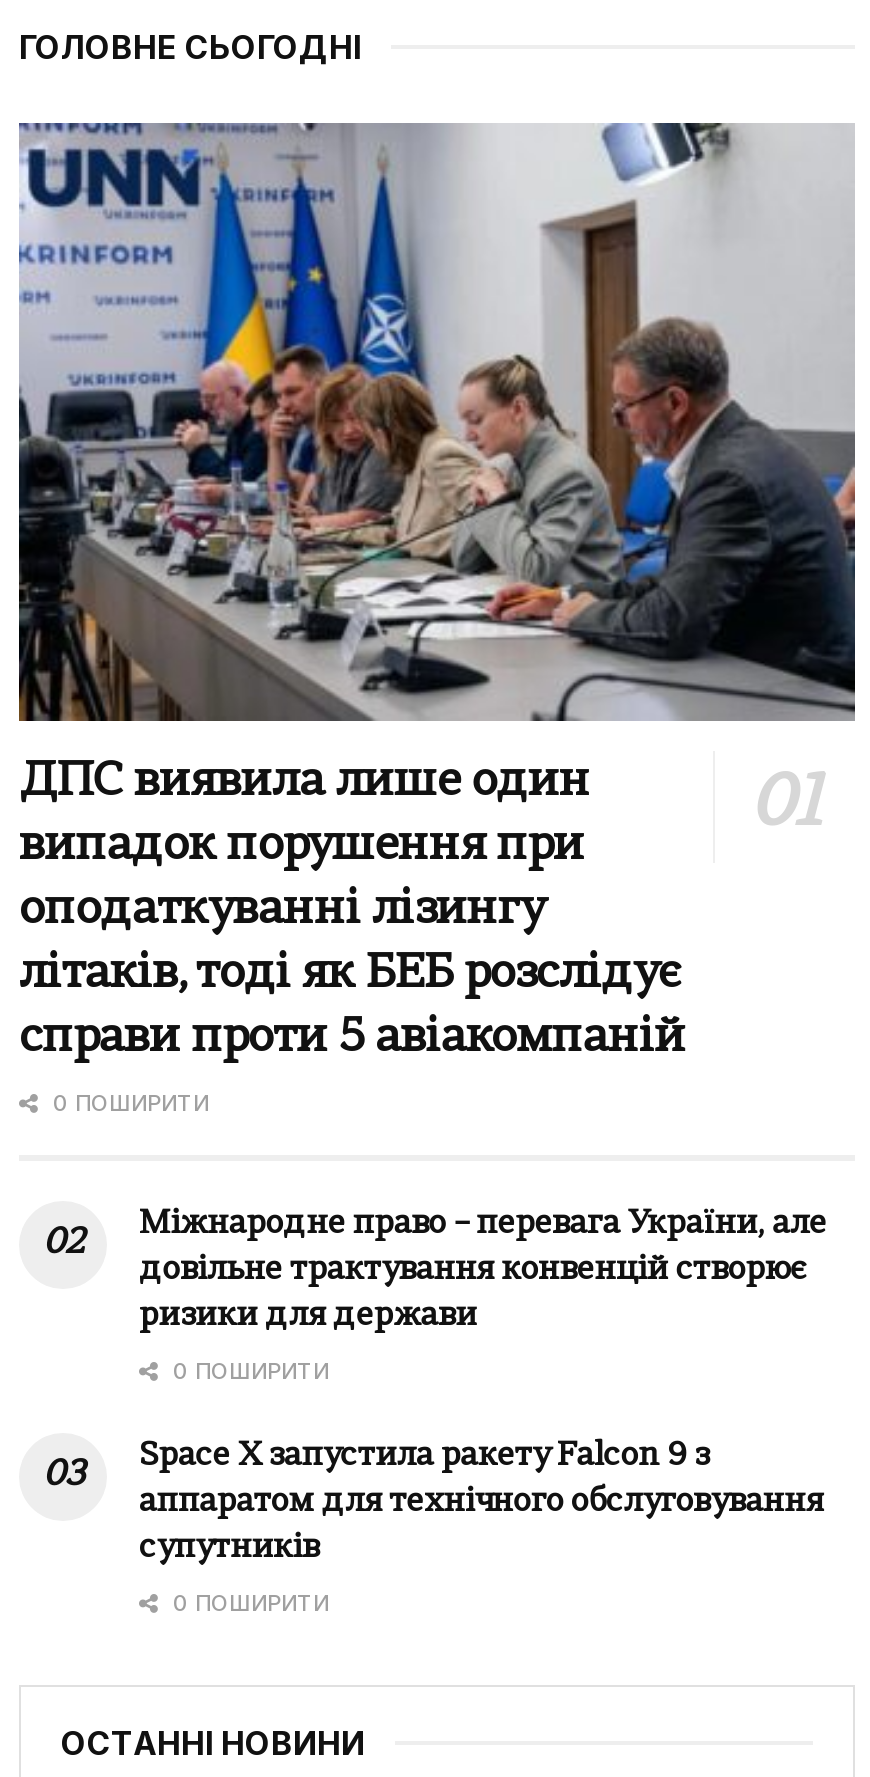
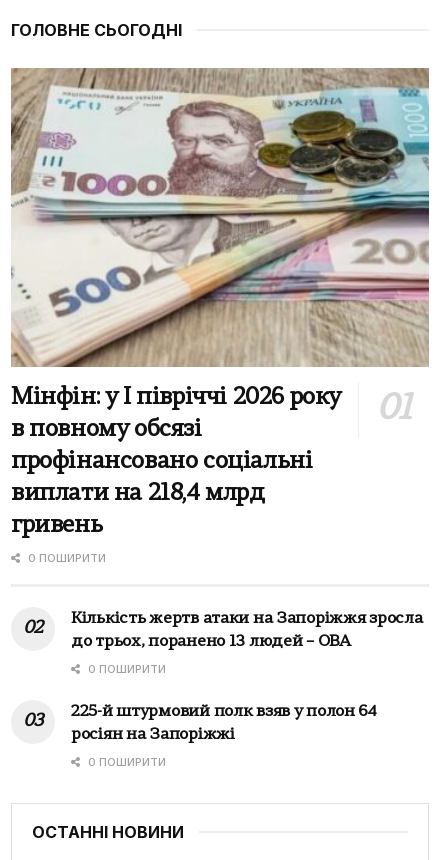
[17,121,857,1062] [image] | ДПС виявила лише один | випадок порушення при | оподаткуванні лізингу | літаків, тоді як БЕБ розслідує | справи проти 5 авіакомпаній -> [10,67,430,538] [image] | Мінфін: у І півріччі 2026 року | в повному обсязі | профінансовано соціальні | виплати на 218,4 млрд | гривень
[139,1208,827,1332] Міжнародне право – перевага України, але | довільне трактування конвенцій створює | ризики для держави -> [71,611,422,650] Кількість жертв атаки на Запоріжжя зросла | до трьох, поранено 13 людей – ОВА
[139,1440,823,1564] Space X запустила ракету Falcon 9 з | аппаратом для технічного обслуговування | супутників -> [71,704,377,743] 225-й штурмовий полк взяв у полон 64 | росіян на Запоріжжі

